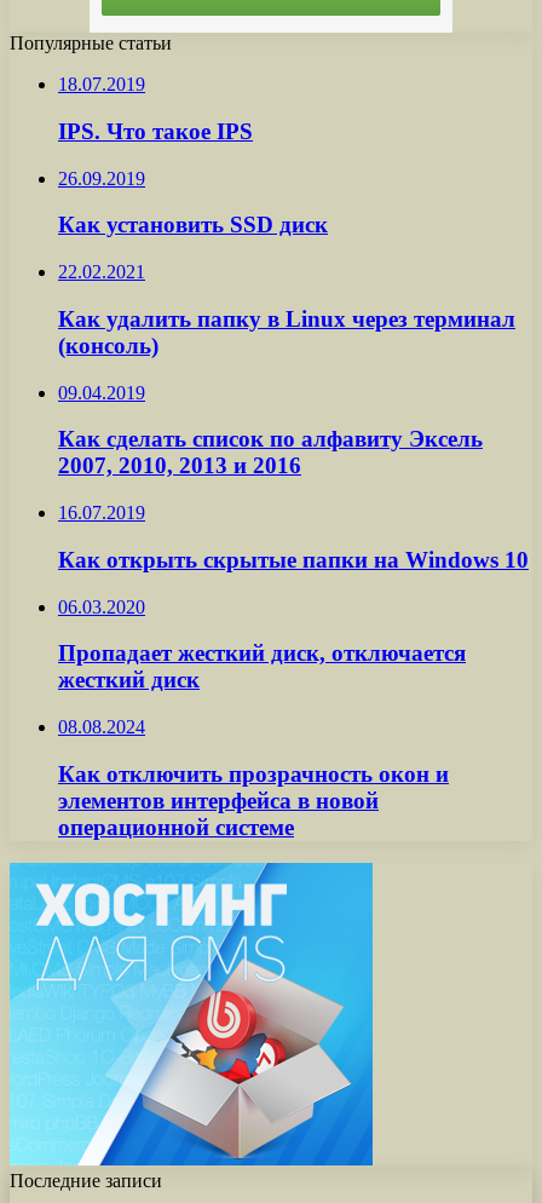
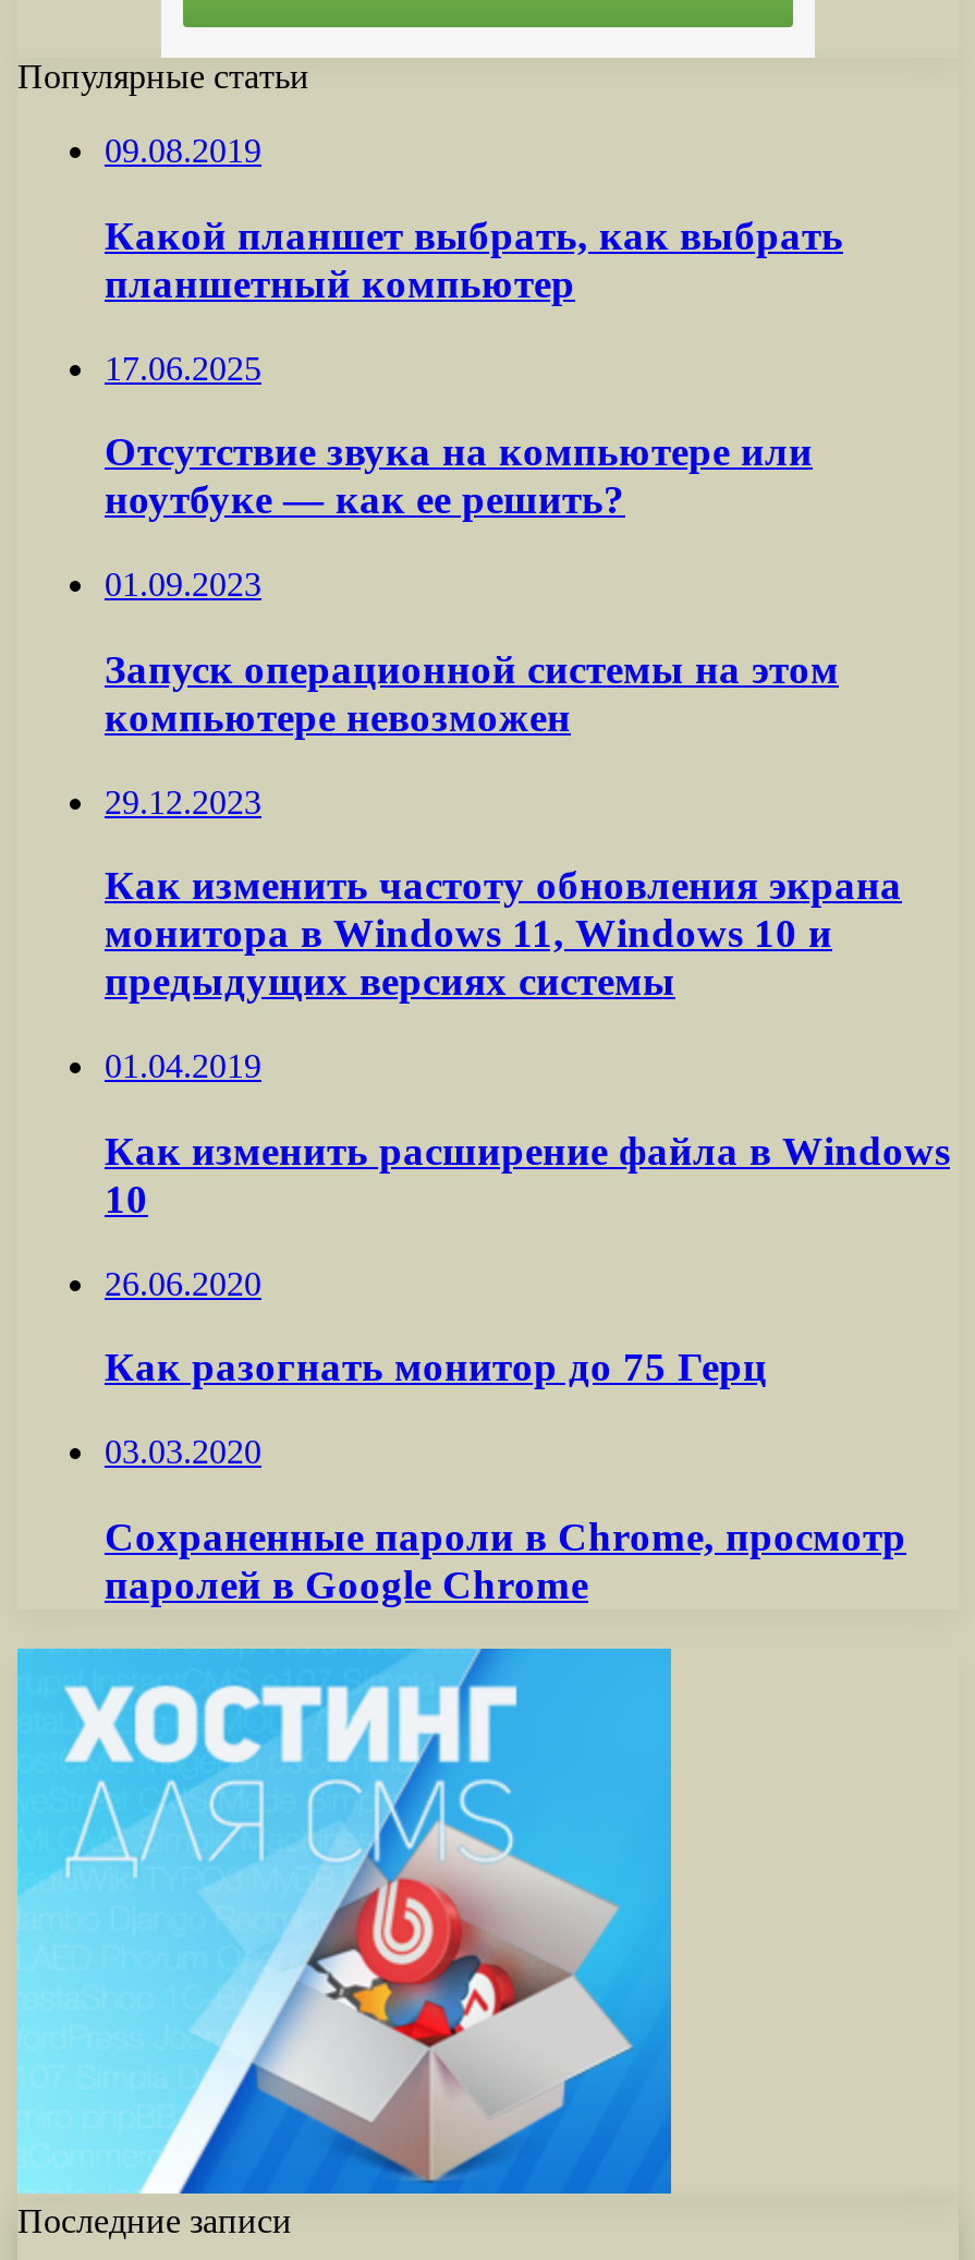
[58,74,145,95] 18.07.2019 -> [105,133,261,170] 09.08.2019
[58,119,253,144] IPS. Что такое IPS -> [105,212,843,306] Какой планшет выбрать, как выбрать | планшетный компьютер
[58,168,145,189] 26.09.2019 -> [105,349,261,386] 17.06.2025
[58,212,328,238] Как установить SSD диск -> [105,429,813,523] Отсутствие звука на компьютере или | ноутбуке — как ее решить?
[58,262,145,282] 22.02.2021 -> [105,566,261,603] 01.09.2023
[58,306,515,358] Как удалить папку в Linux через терминал | (консоль) -> [105,646,839,740] Запуск операционной системы на этом | компьютере невозможен
[58,382,145,403] 09.04.2019 -> [105,783,261,820] 29.12.2023
[58,426,483,478] Как сделать список по алфавиту Эксель | 2007, 2010, 2013 и 2016 -> [105,863,902,1004] Как изменить частоту обновления экрана | монитора в Windows 11, Windows 10 и | предыдущих версиях системы
[58,502,145,523] 16.07.2019 -> [105,1047,261,1084] 01.04.2019
[58,547,529,572] Как открыть скрытые папки на Windows 10 -> [105,1127,950,1221] Как изменить расширение файла в Windows | 10
[58,596,145,617] 06.03.2020 -> [105,1264,261,1301] 26.06.2020
[58,640,466,693] Пропадает жесткий диск, отключается | жесткий диск -> [105,1344,767,1390] Как разогнать монитор до 75 Герц
[58,716,145,737] 08.08.2024 -> [105,1433,261,1470] 03.03.2020
[58,761,449,840] Как отключить прозрачность окон и | элементов интерфейса в новой | операционной системе -> [105,1513,906,1607] Сохраненные пароли в Chrome, просмотр | паролей в Google Chrome

